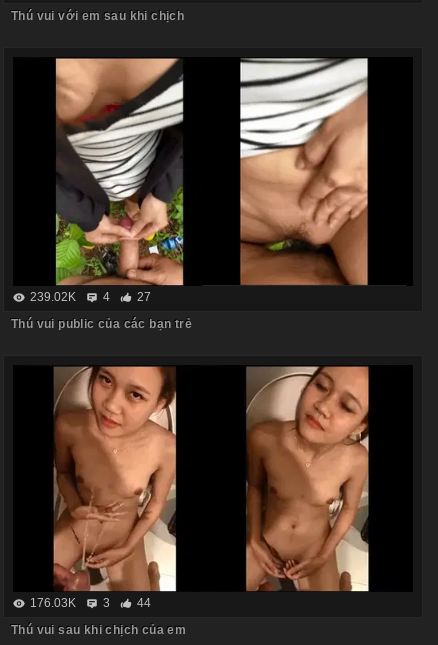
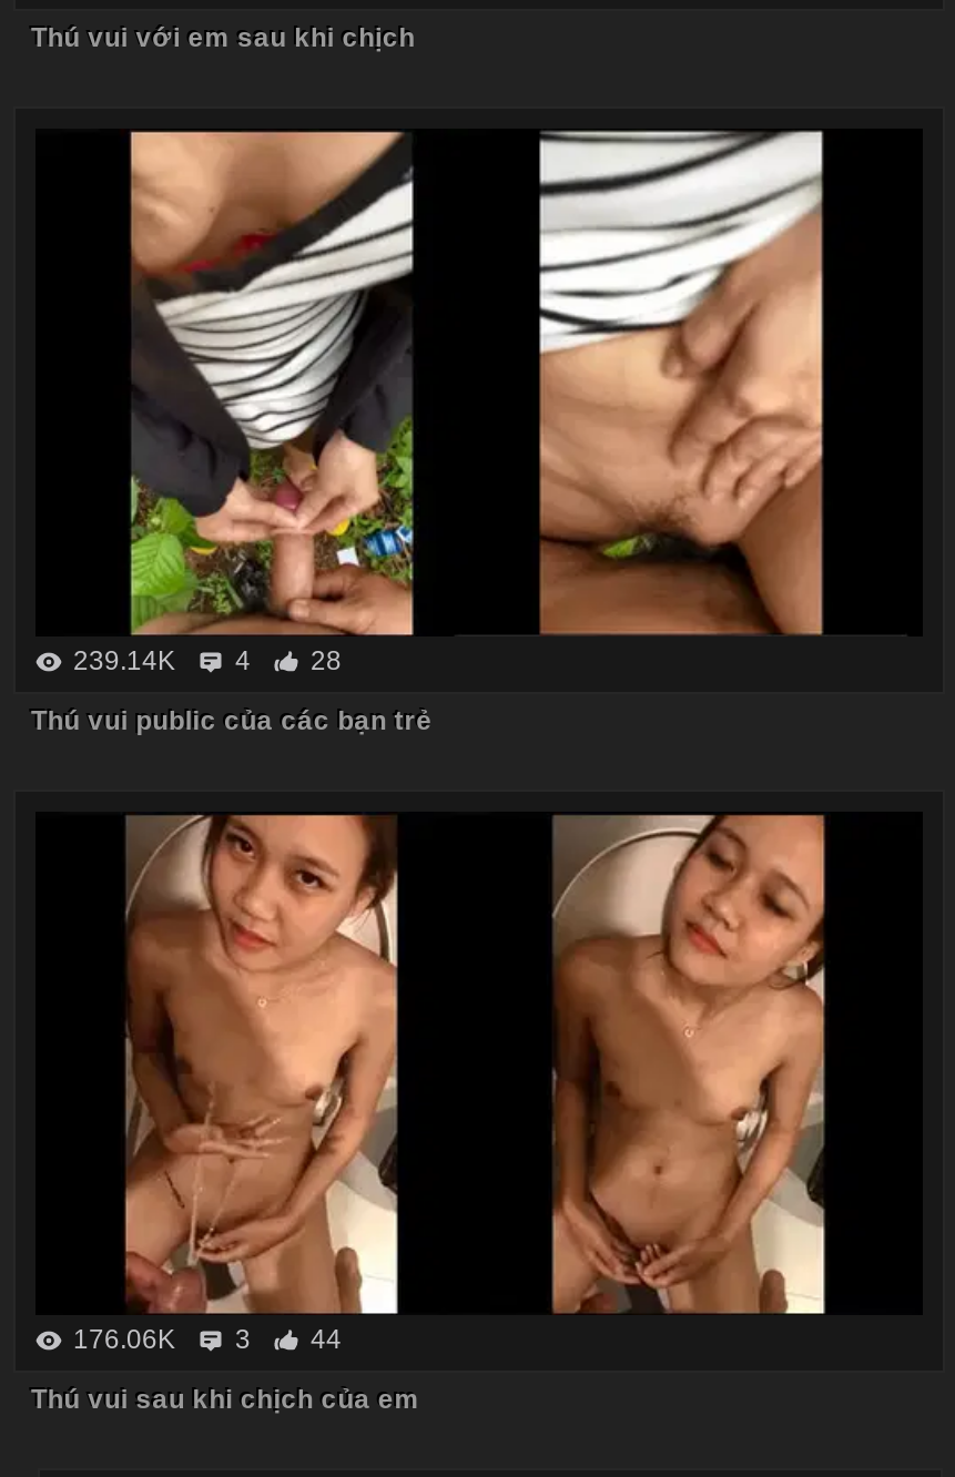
[30,289,76,303] 239.02K -> [73,644,175,675] 239.14K
[137,289,151,303] 27 -> [311,644,342,675] 28
[30,596,151,610] 176.03K 3 44 -> [73,1323,342,1354] 176.06K 3 44

